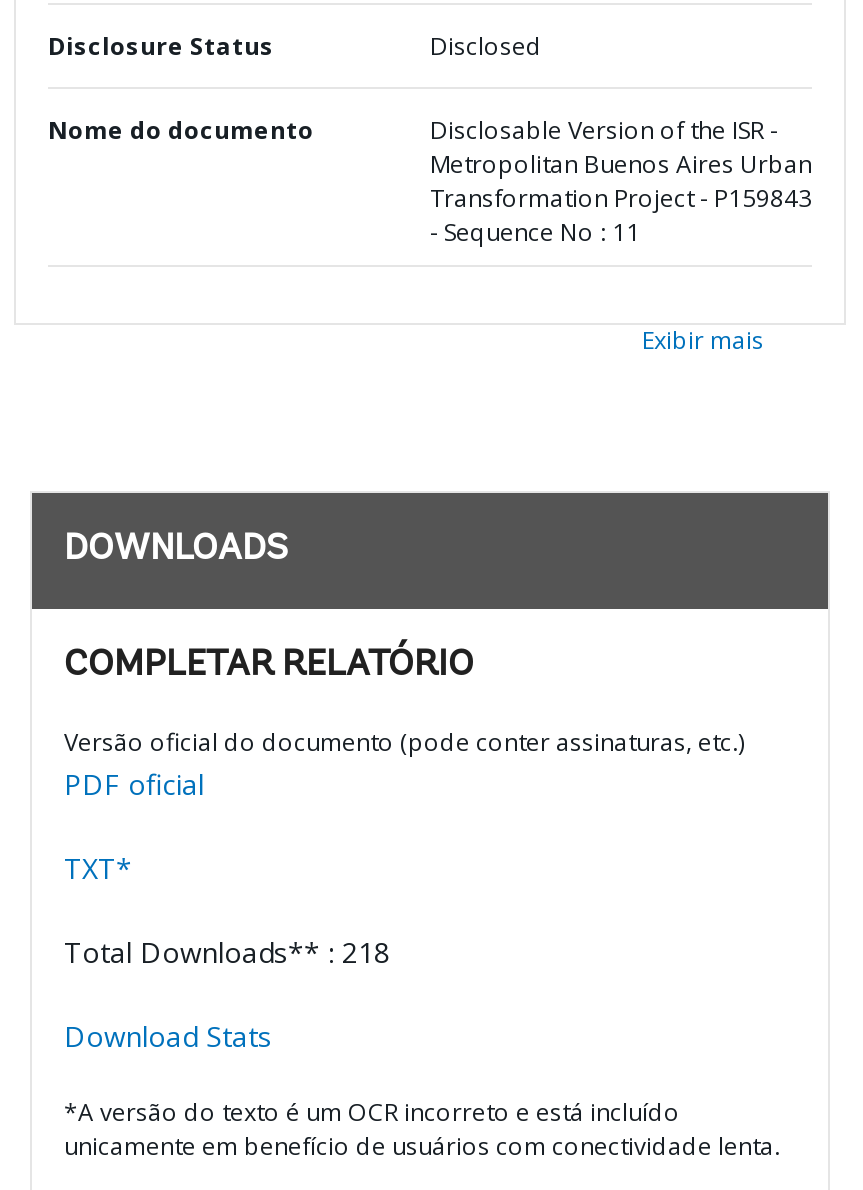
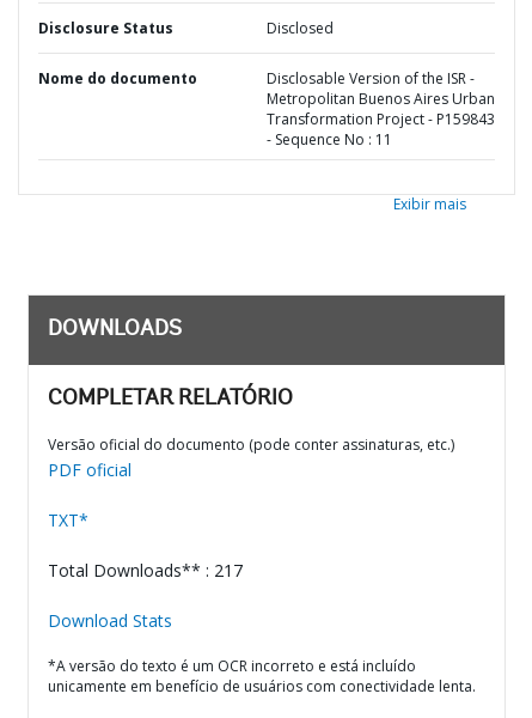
[64,933,390,971] Total Downloads** : 218 -> [48,559,243,582] Total Downloads** : 217

